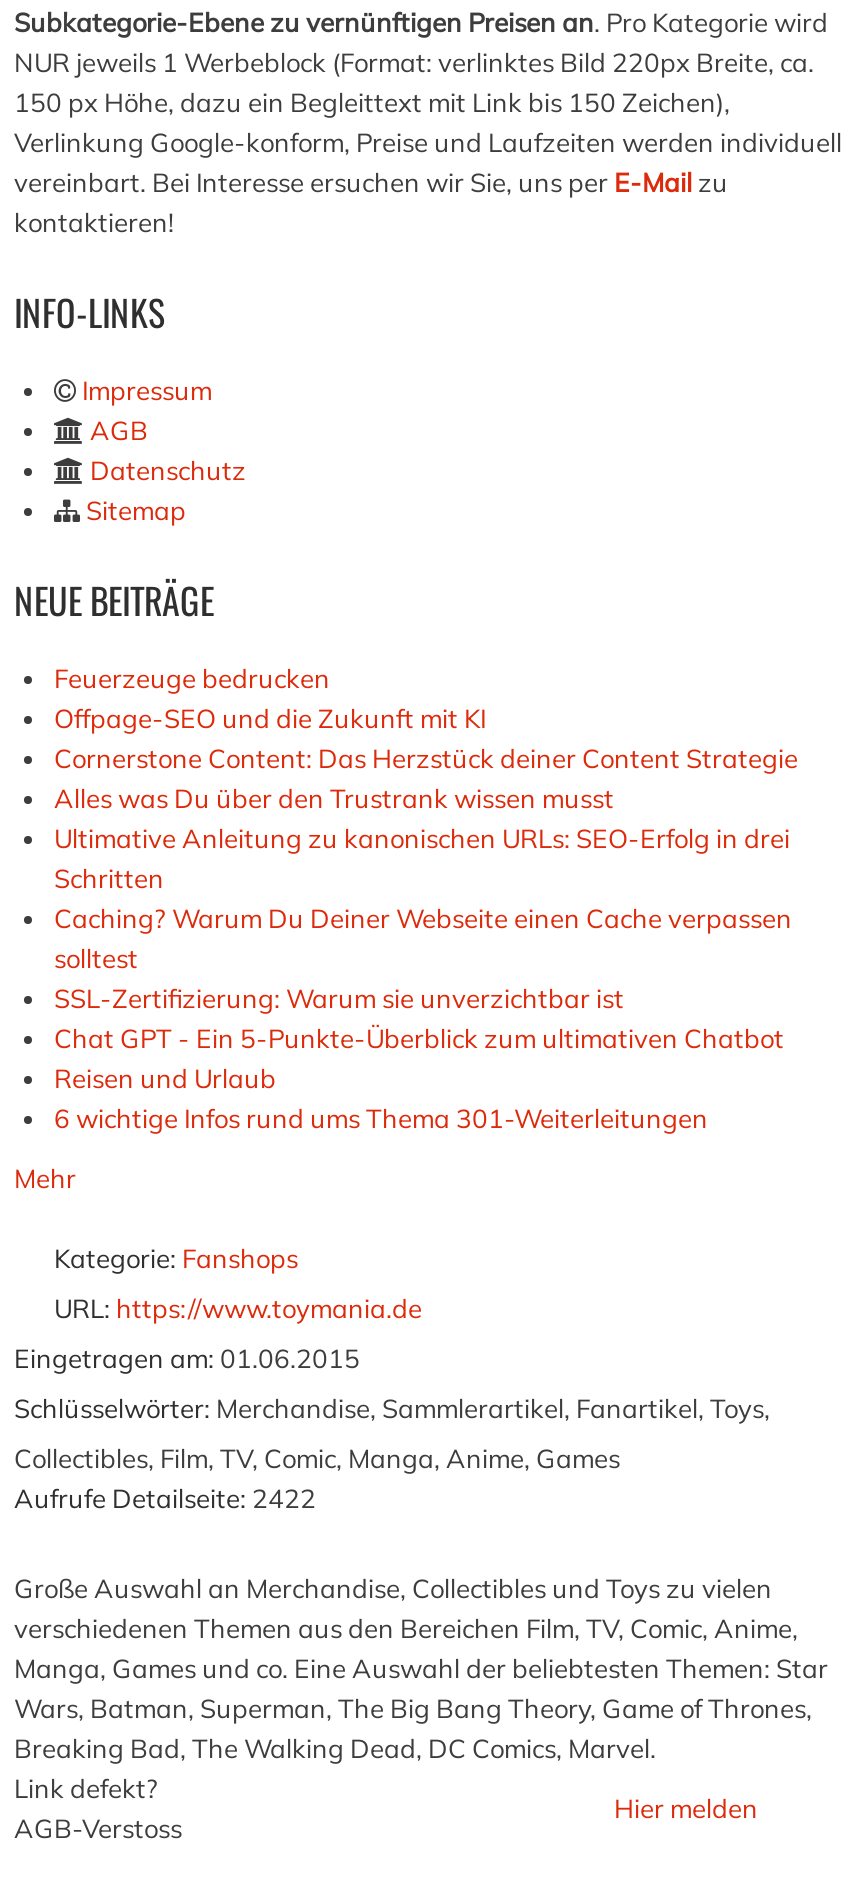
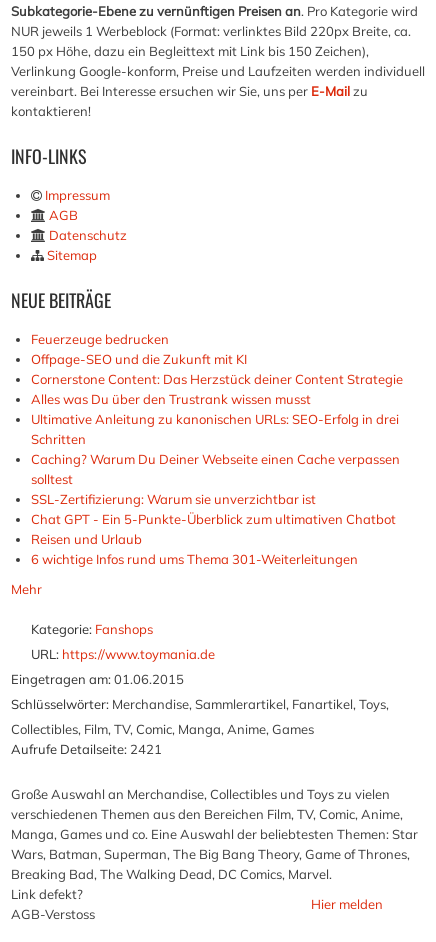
[14,1482,316,1514] Aufrufe Detailseite: 2422 -> [11,741,162,757] Aufrufe Detailseite: 2421

